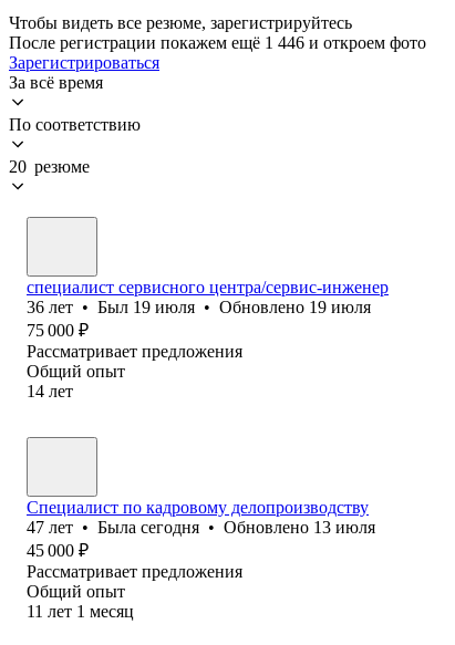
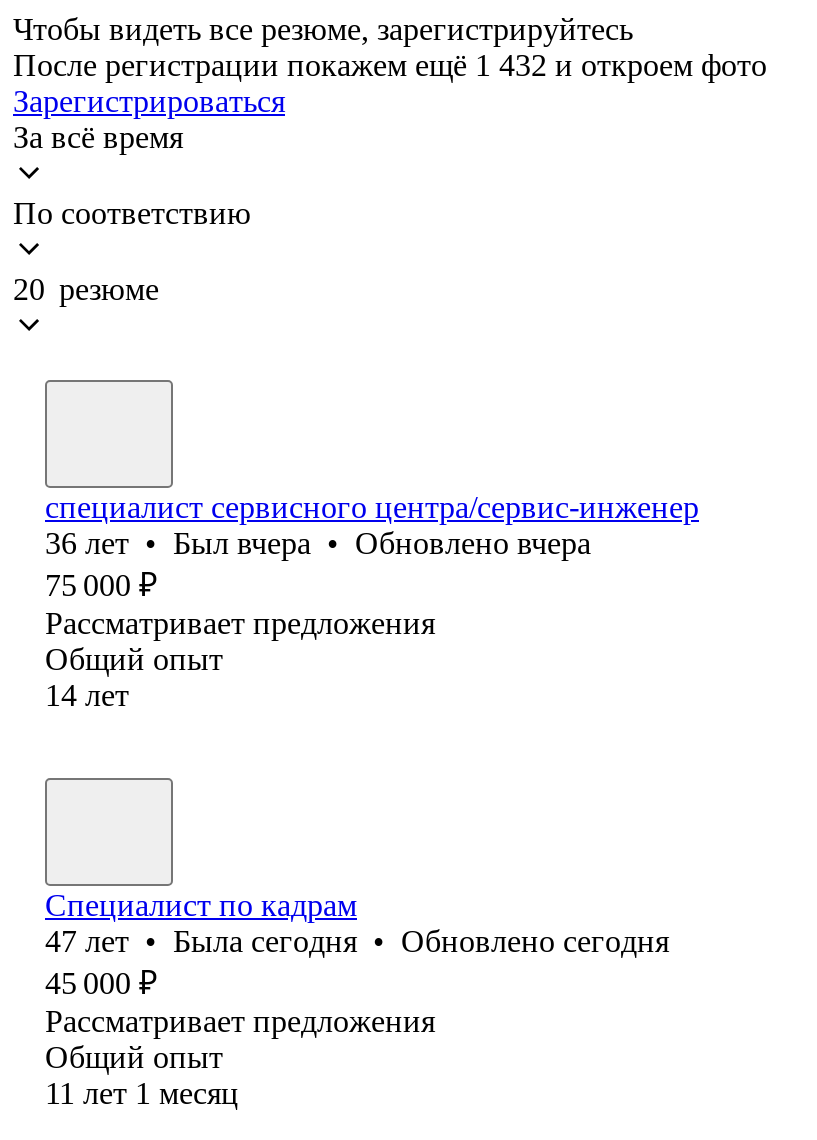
[9,33,426,52] После регистрации покажем ещё 1 446 и откроем фото -> [13,48,767,82] После регистрации покажем ещё 1 432 и откроем фото
[27,297,371,316] 36 лет • Был 19 июля • Обновлено19 июля -> [45,526,591,560] 36 лет • Был вчера • Обновленовчера
[27,498,375,536] Специалист по кадровому делопроизводству | 47 лет • Была сегодня • Обновлено 13 июля -> [45,888,669,958] Специалист по кадрам | 47 лет • Была сегодня • Обновлено сегодня

